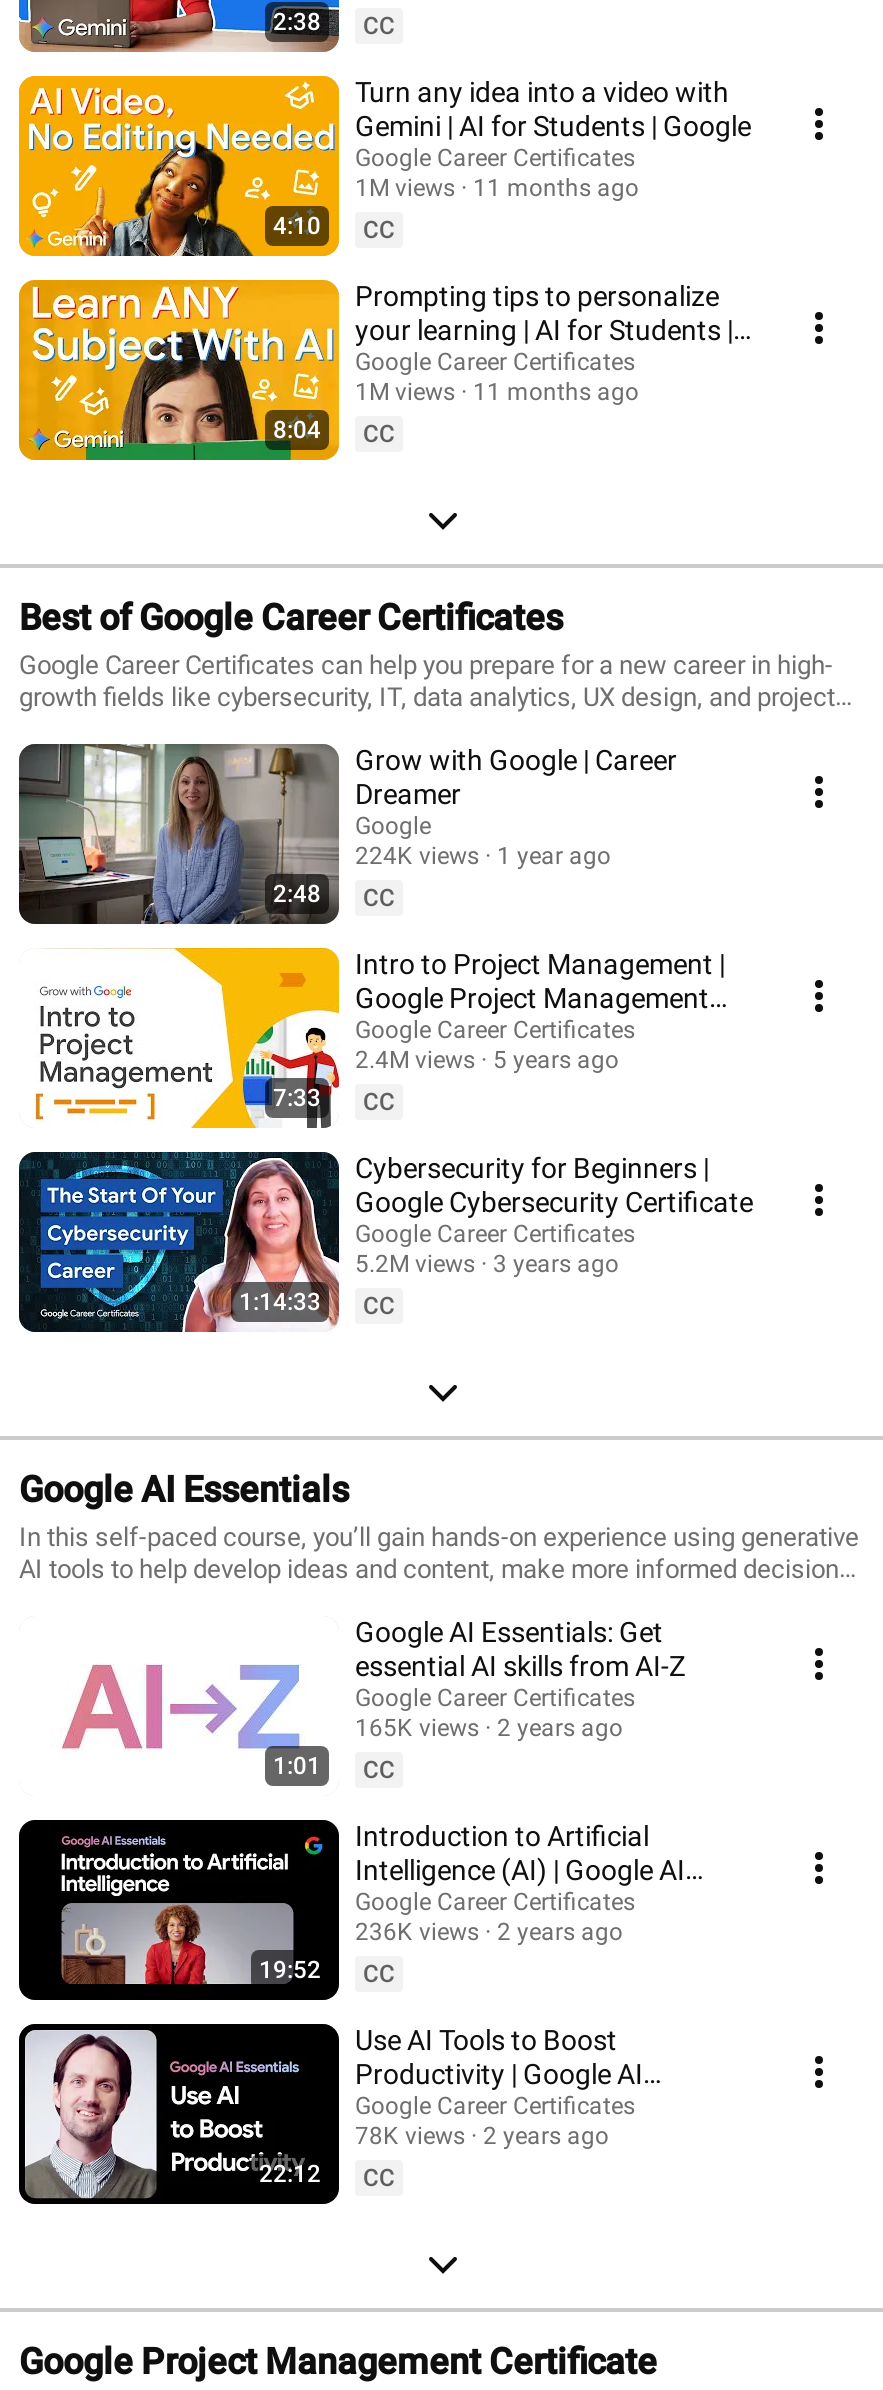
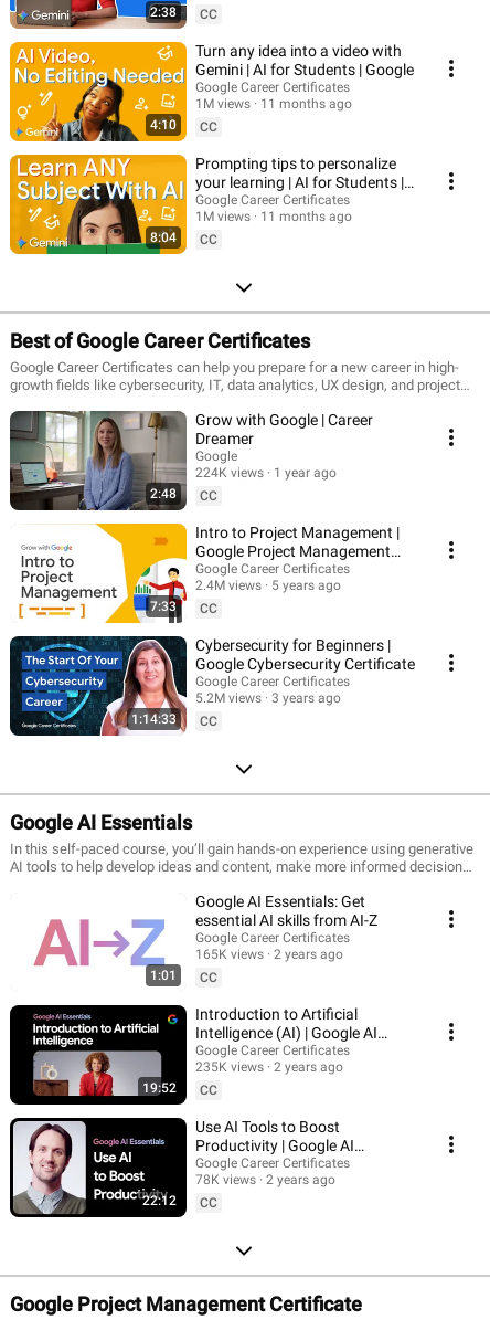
[355,1917,623,1945] 236K views 2 years ago -> [195,1059,343,1074] 235K views 2 years ago

